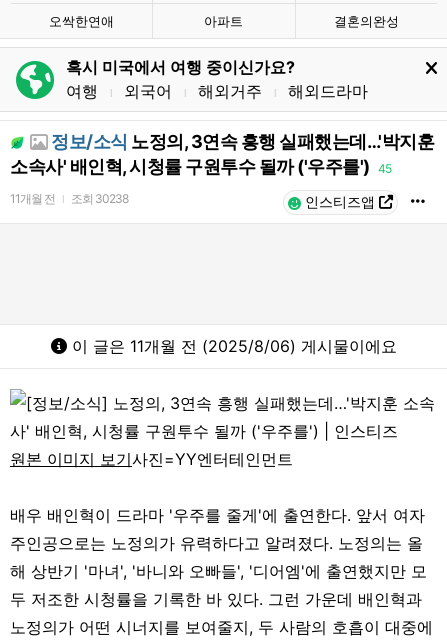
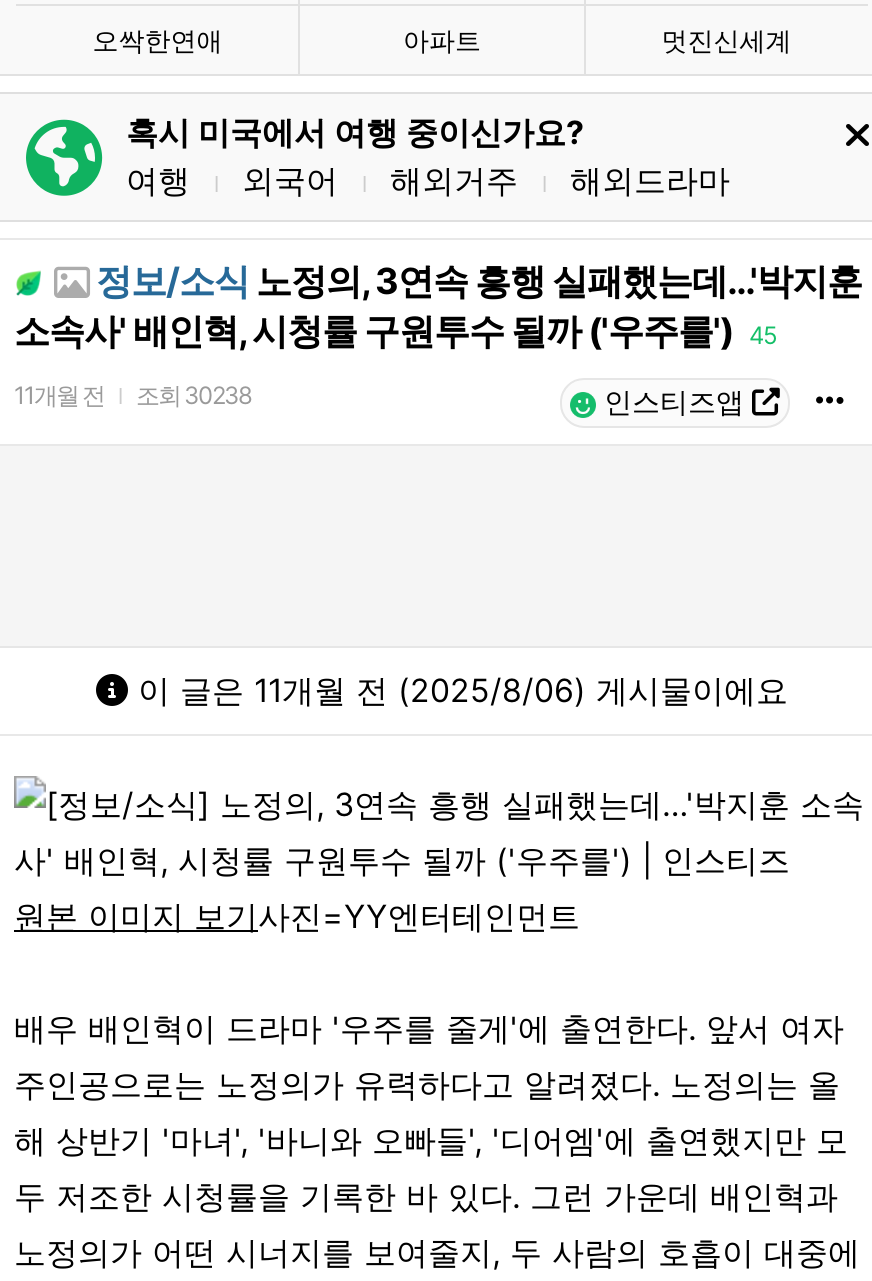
[334,13,399,29] 결혼의완성 -> [661,24,791,56] 멋진신세계

